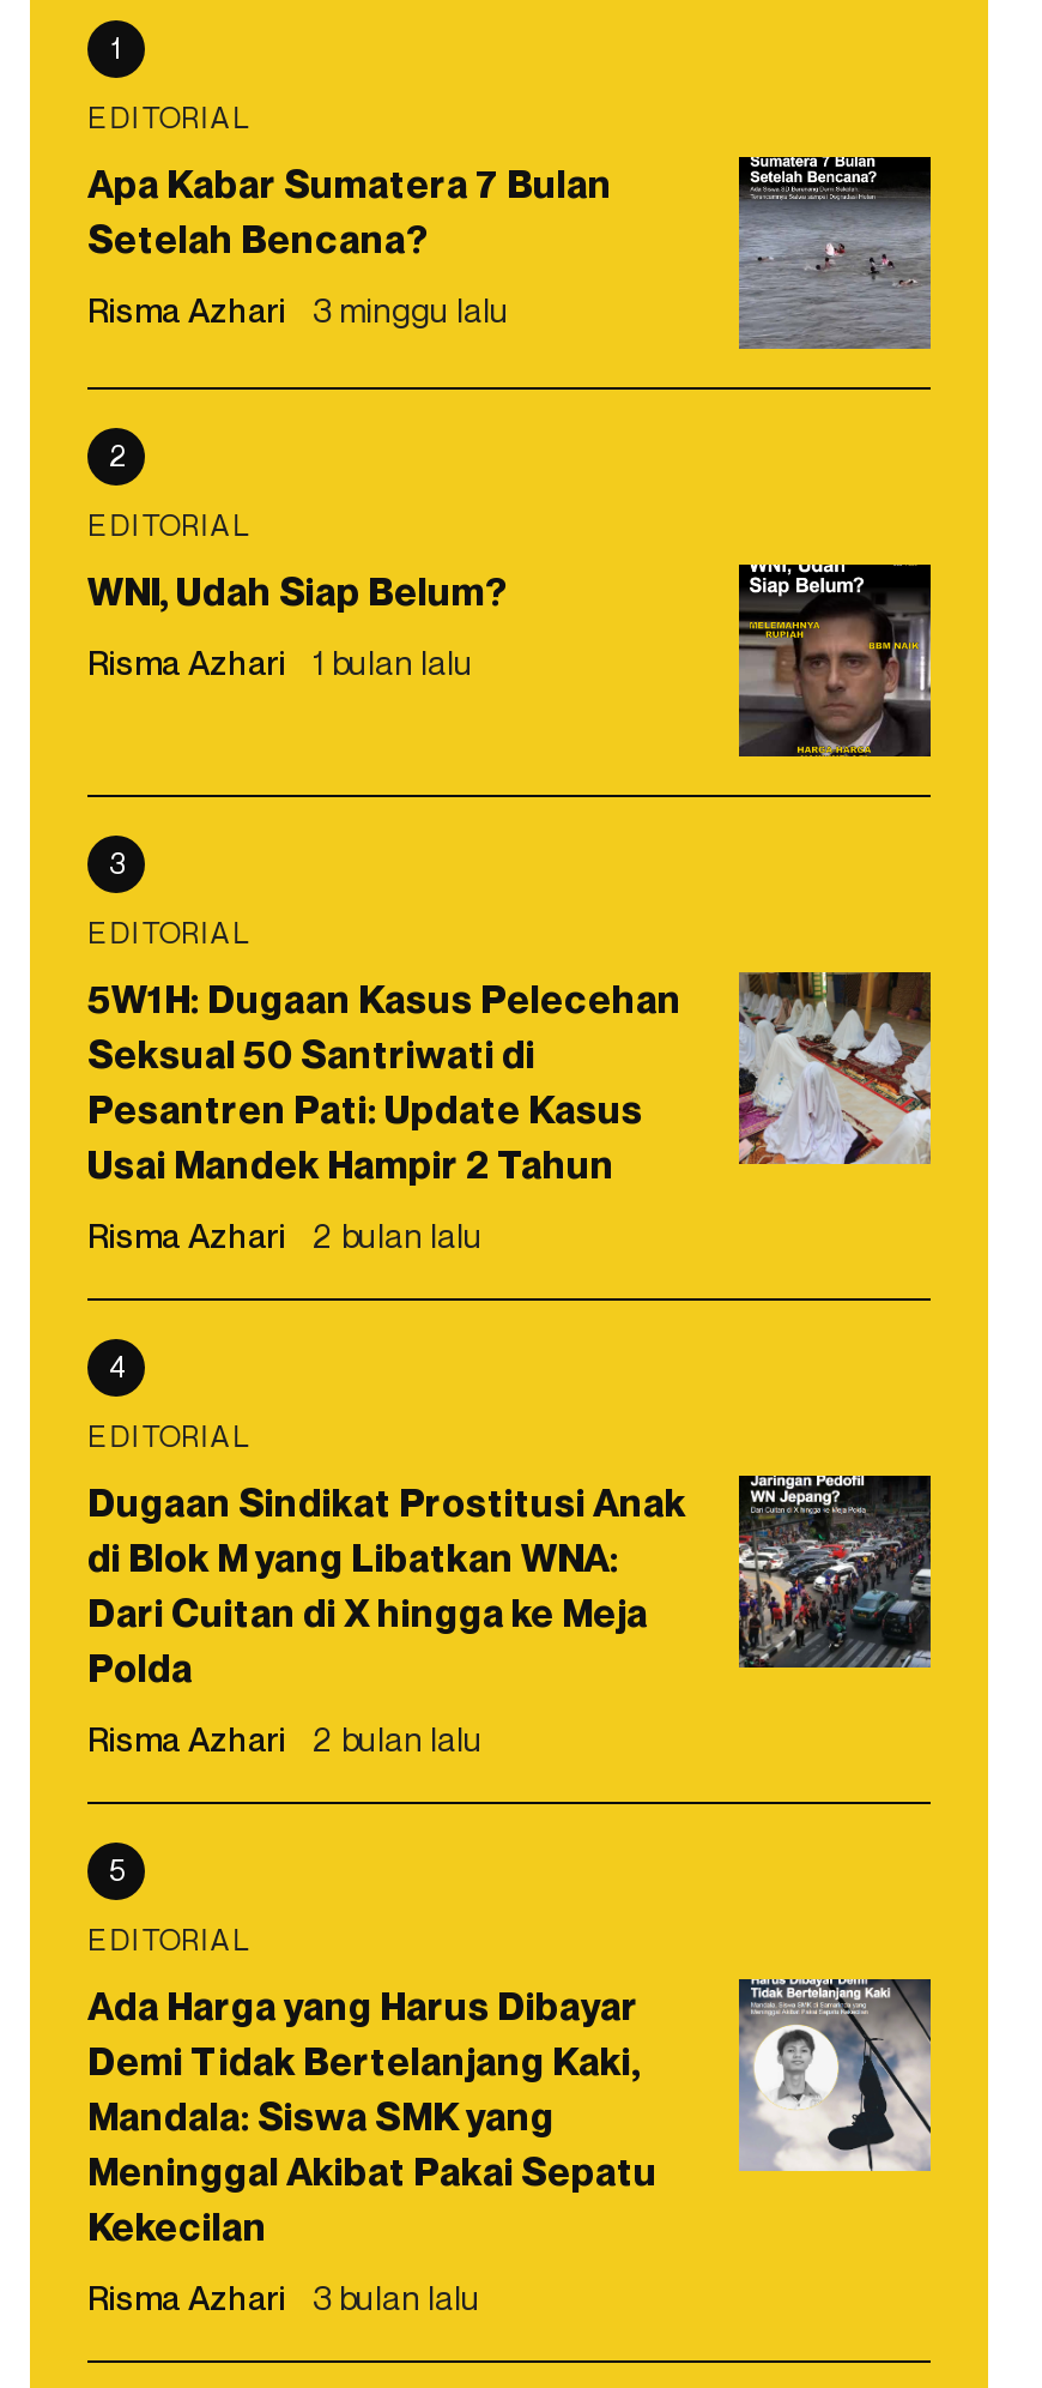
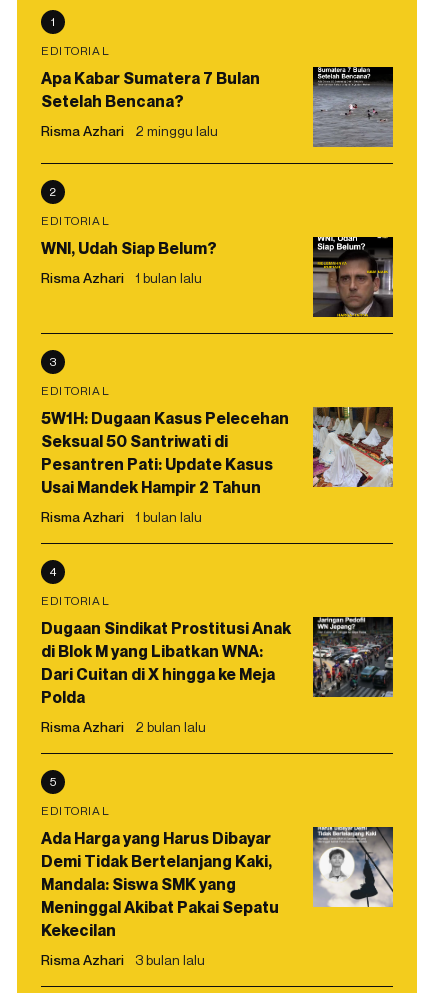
[87,287,509,328] Risma Azhari 3 minggu lalu -> [41,122,218,139] Risma Azhari 2 minggu lalu
[87,1213,483,1254] Risma Azhari 2 bulan lalu -> [41,508,202,525] Risma Azhari 1 bulan lalu

